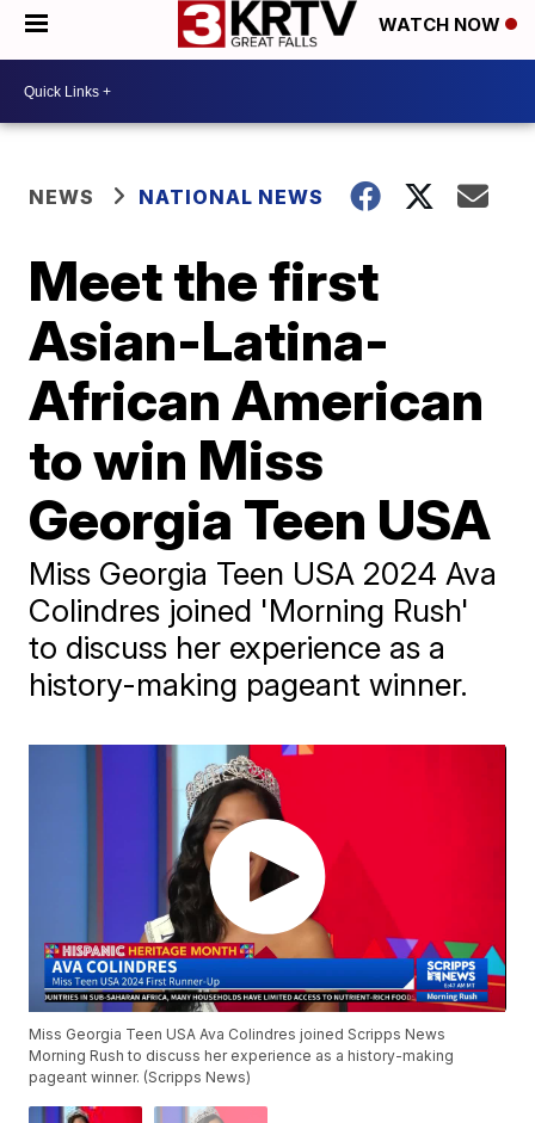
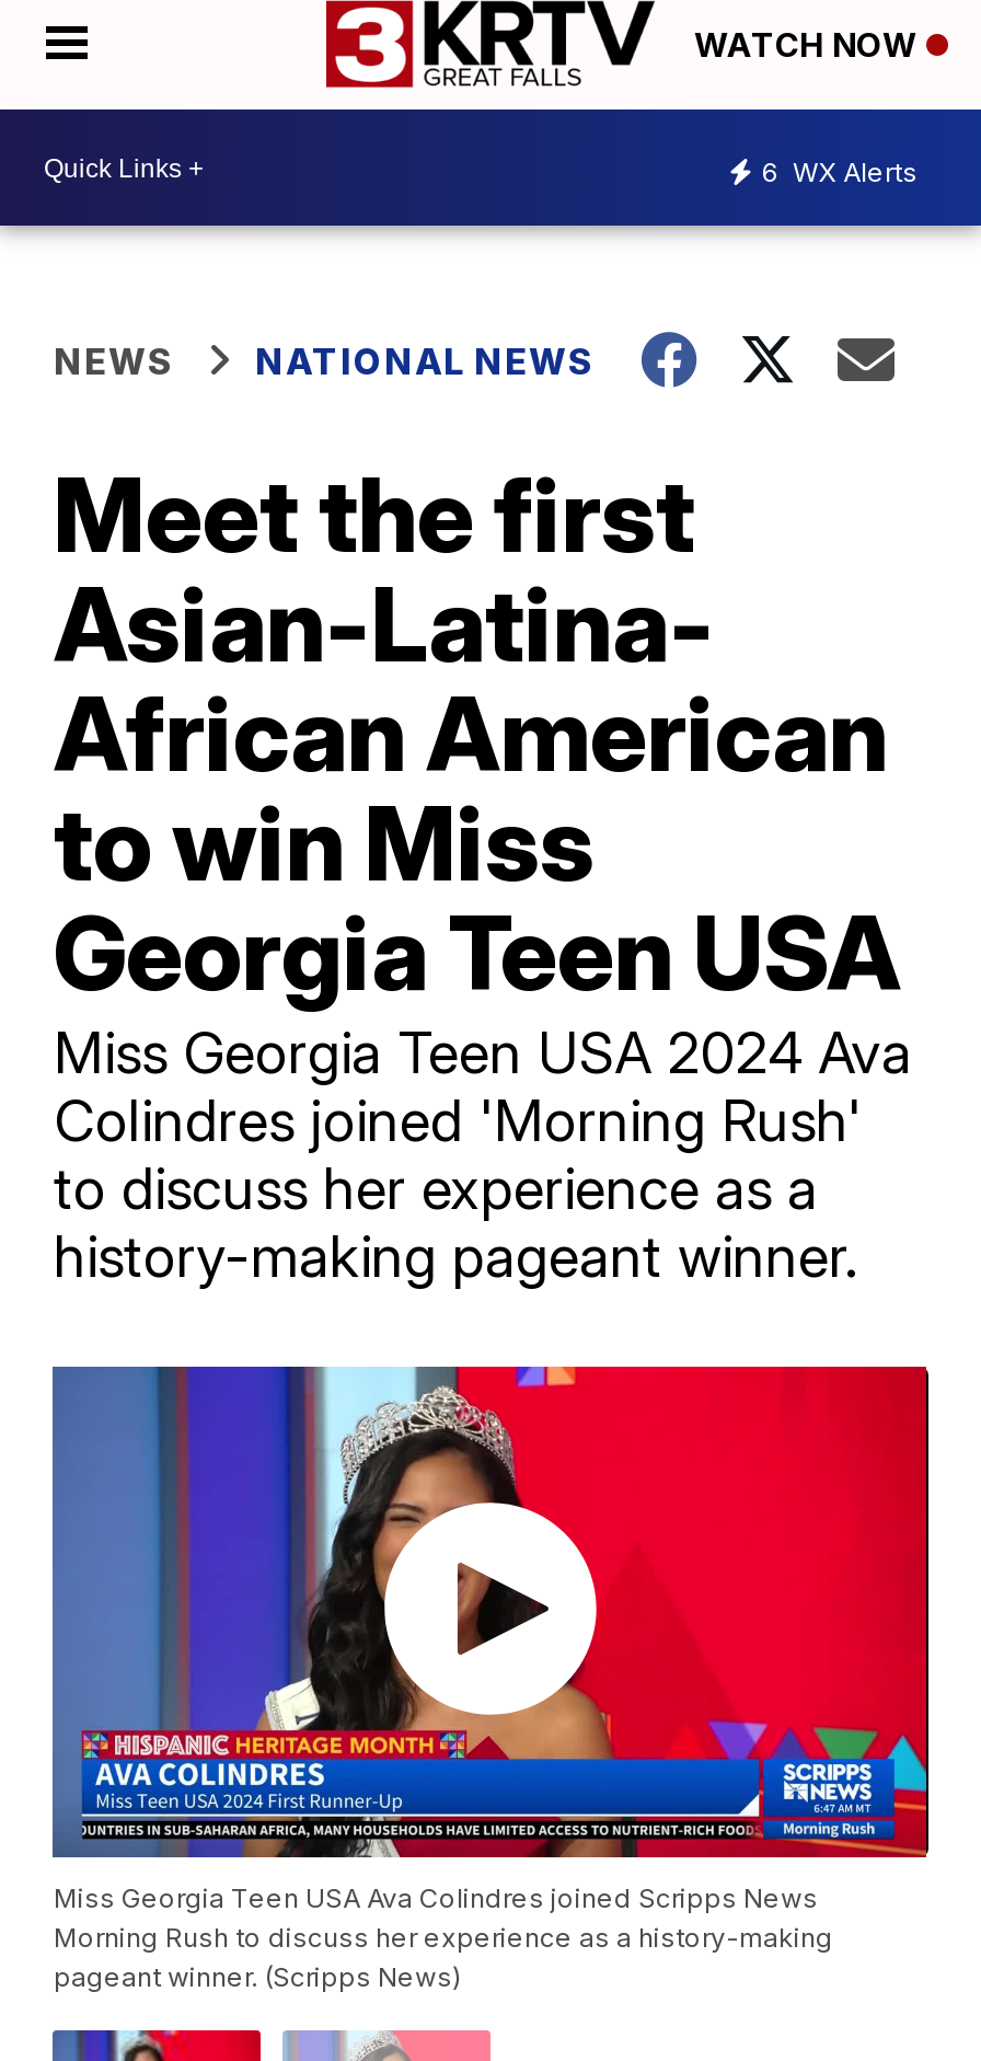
none -> [762,154,917,187] 6 WX Alerts

